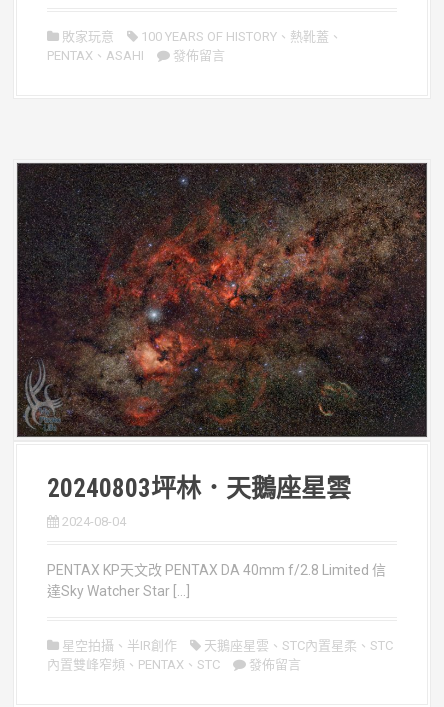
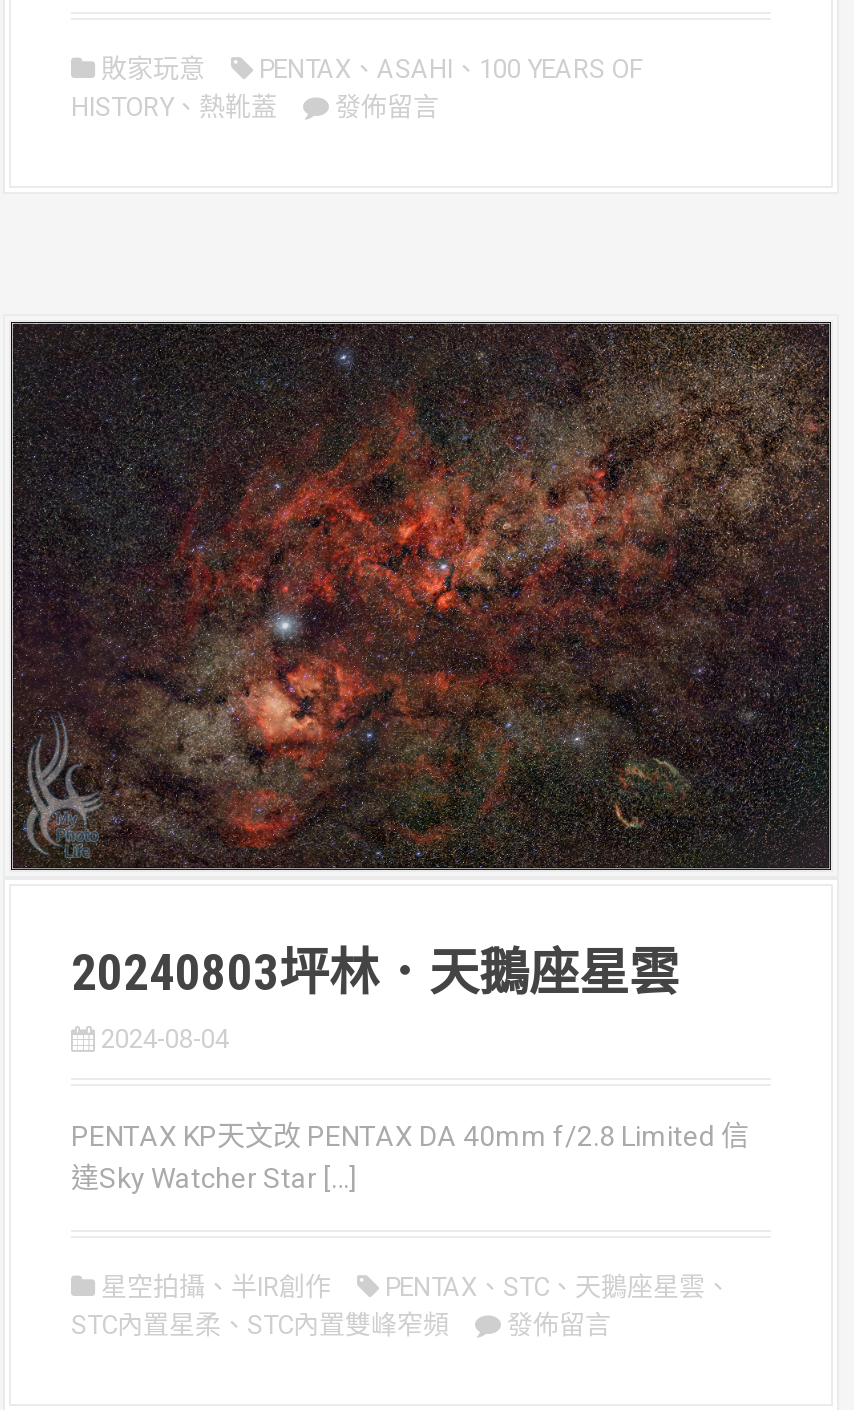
[47,29,342,63] 100 YEARS OF HISTORY、熱靴蓋、 | PENTAX、ASAHI -> [71,53,643,121] PENTAX、ASAHI、100 YEARS OF | HISTORY、熱靴蓋
[47,637,393,671] 天鵝座星雲、STC內置星柔、STC | 內置雙峰窄頻、PENTAX、STC -> [71,1271,731,1339] PENTAX、STC、天鵝座星雲、 | STC內置星柔、STC內置雙峰窄頻

